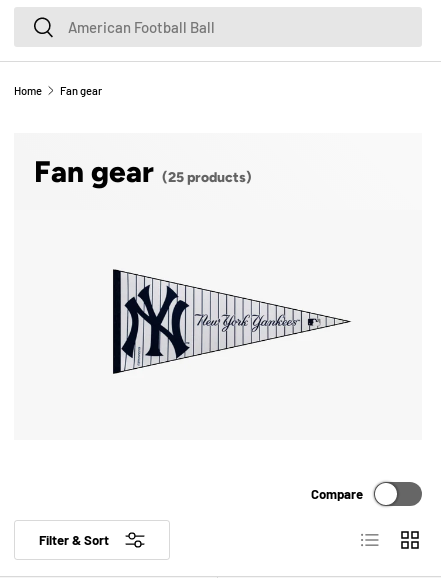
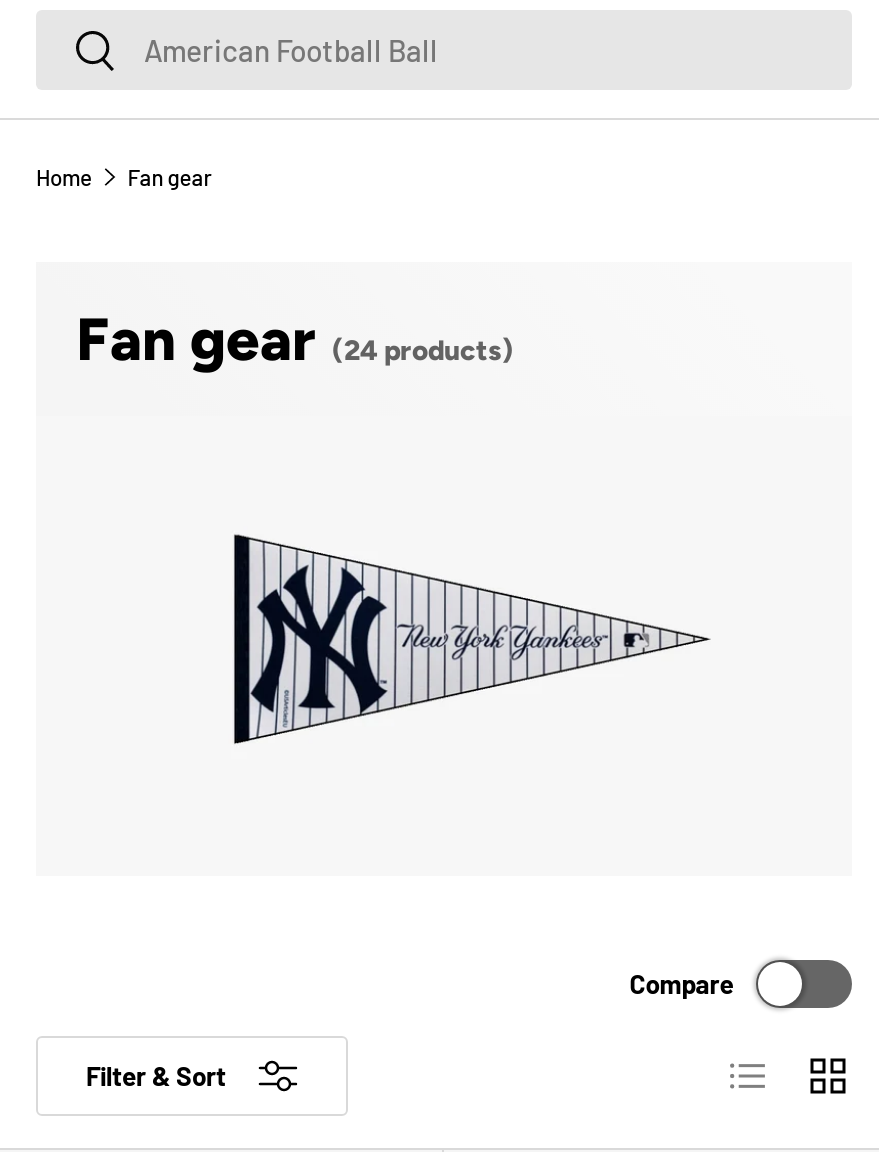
[34,153,252,188] Fan gear (25 products) -> [76,303,514,373] Fan gear (24 products)

